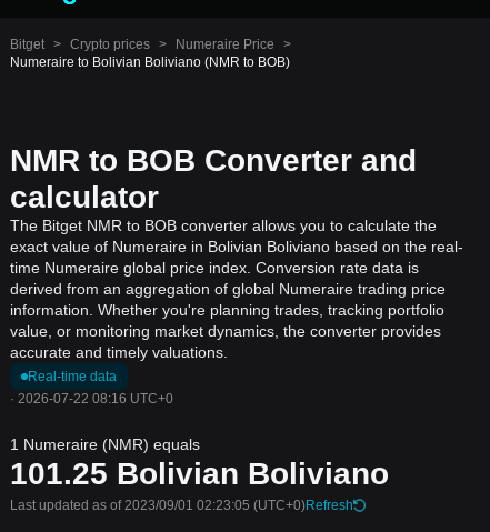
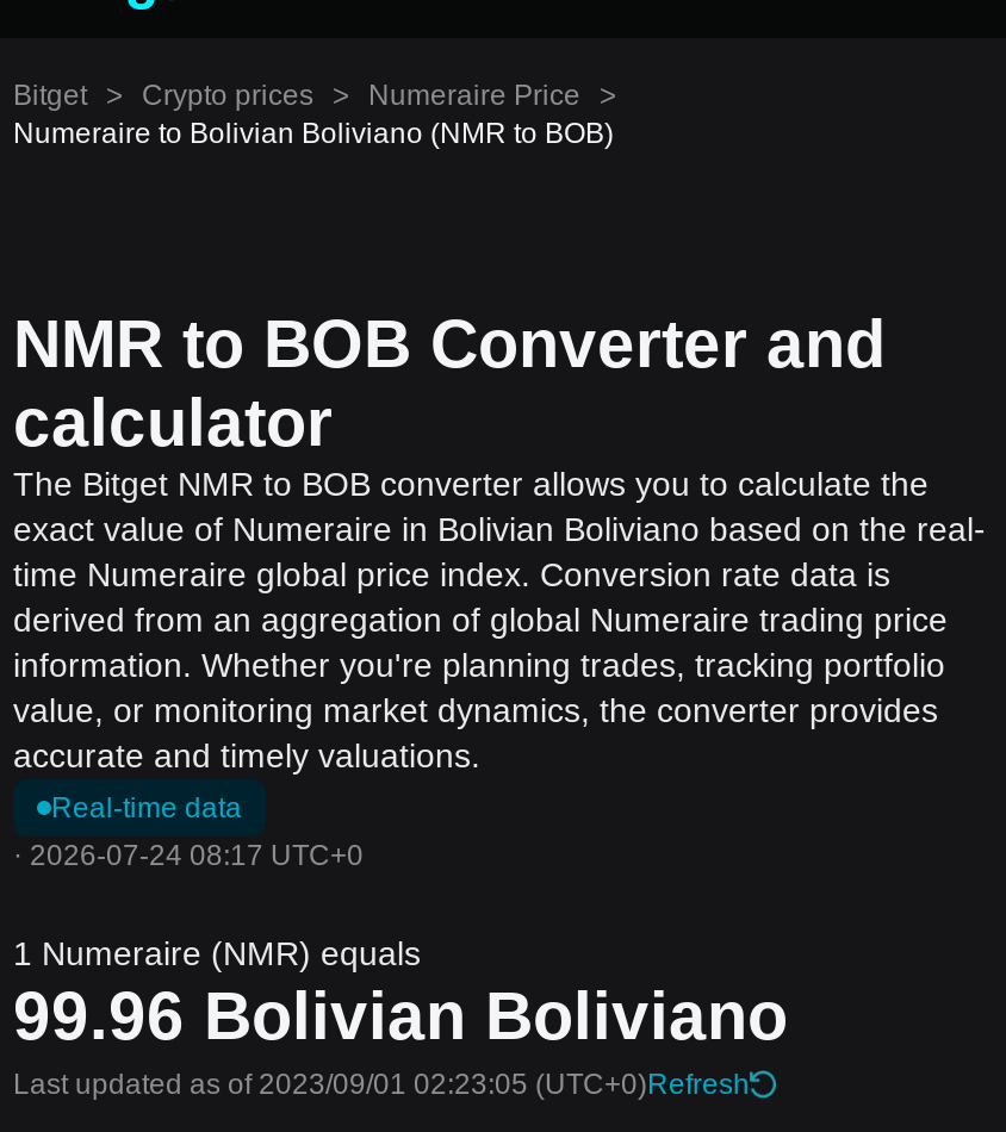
[10,391,173,406] · 2026-07-22 08:16 UTC+0 -> [13,839,364,872] · 2026-07-24 08:17 UTC+0
[10,456,389,491] 101.25 Bolivian Boliviano -> [13,979,788,1053] 99.96 Bolivian Boliviano

